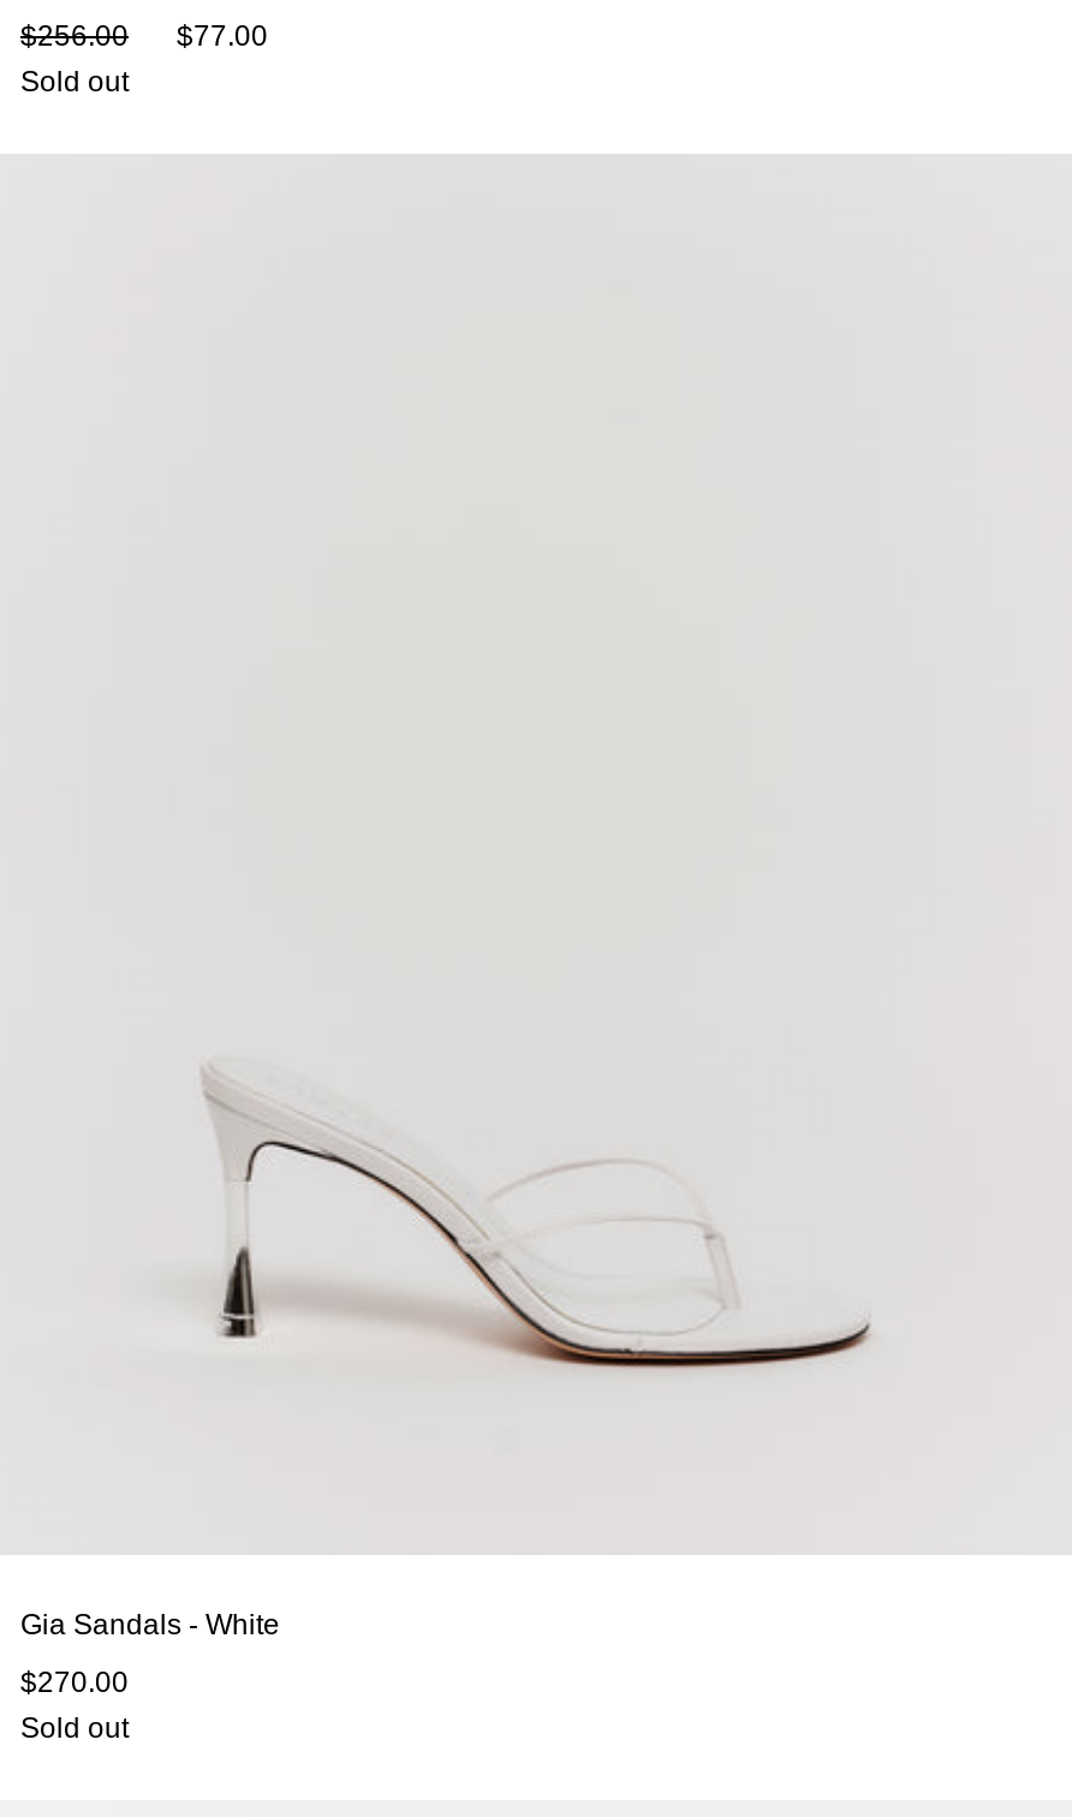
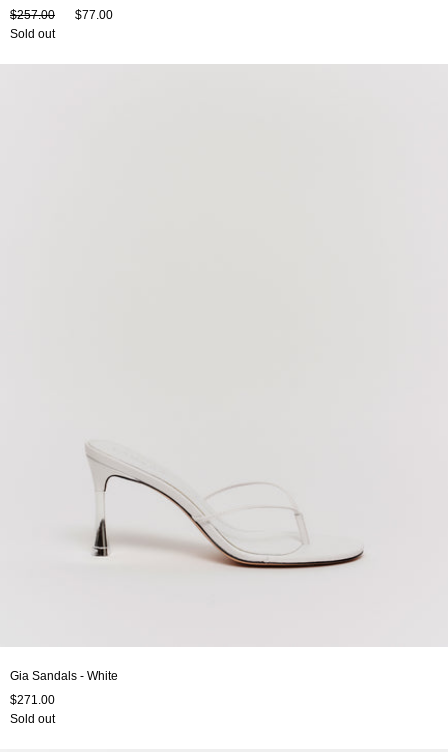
[20,20,268,54] $256.00 $77.00 -> [10,8,113,22] $257.00 $77.00
[20,1665,129,1699] $270.00 -> [10,693,55,707] $271.00

